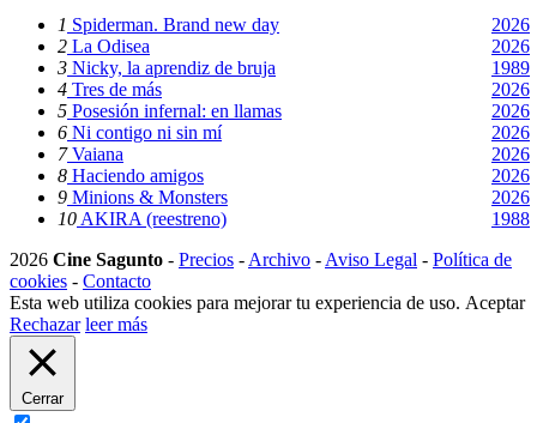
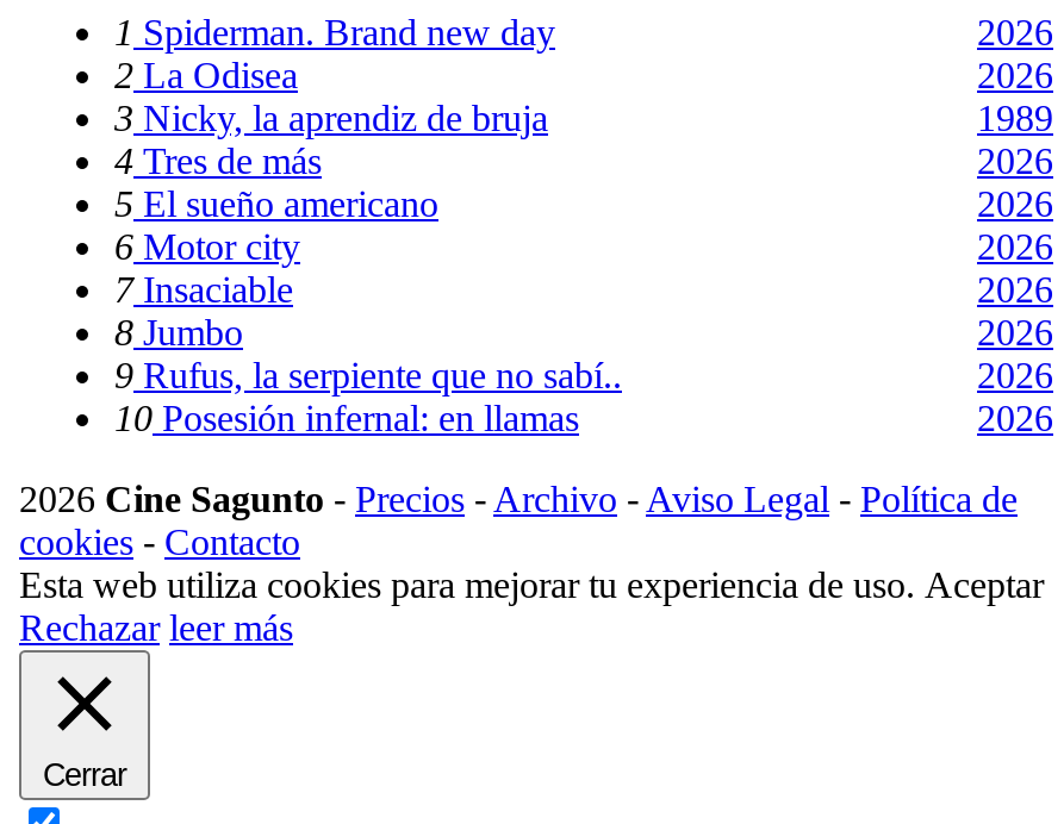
[58,100,282,121] 5 Posesión infernal: en llamas -> [114,182,438,223] 5 El sueño americano
[58,122,222,142] 6 Ni contigo ni sin mí -> [114,225,300,266] 6 Motor city
[58,143,123,164] 7 Vaiana -> [114,268,293,309] 7 Insaciable
[58,165,204,185] 8 Haciendo amigos -> [114,311,243,352] 8 Jumbo
[58,186,228,207] 9 Minions & Monsters -> [114,354,622,394] 9 Rufus, la serpiente que no sabí..
[58,208,530,228] 10 AKIRA (reestreno) | 1988 -> [114,397,1053,437] 10 Posesión infernal: en llamas | 2026

